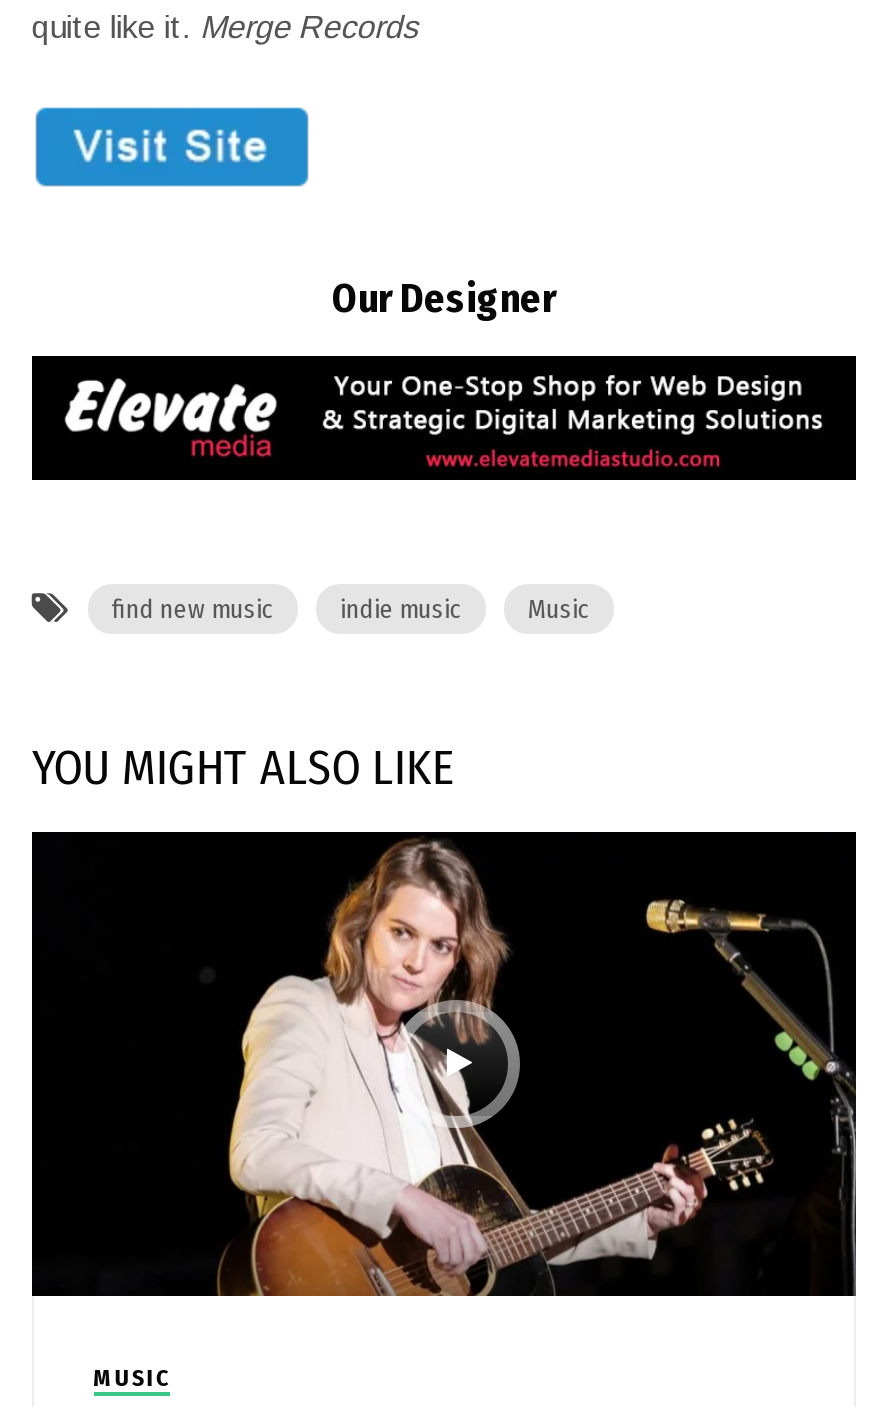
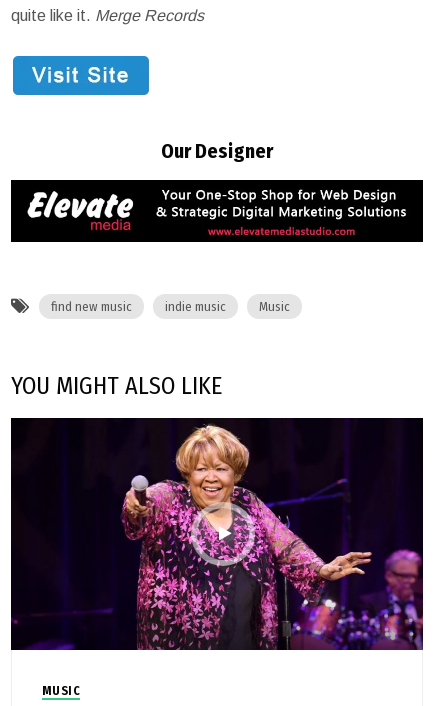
[62,836,858,1298] [image] -> [11,419,424,651] [image]

